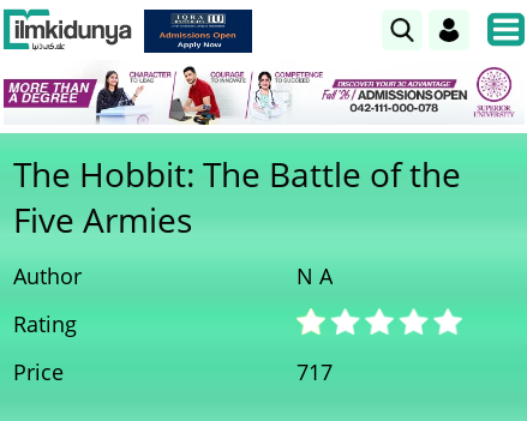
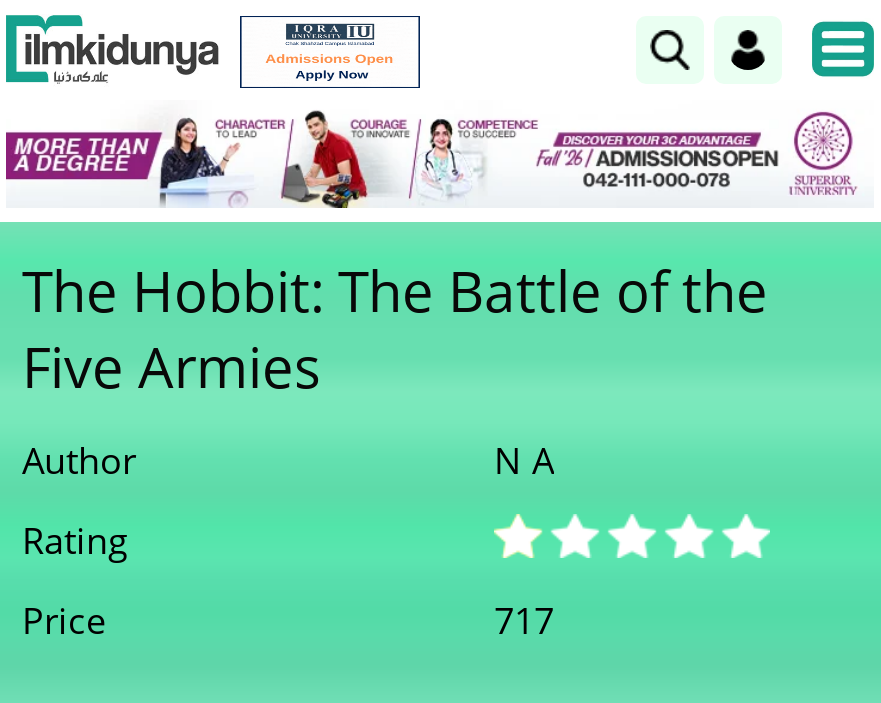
[144,10,252,53] [image] -> [238,18,422,86] [image]

